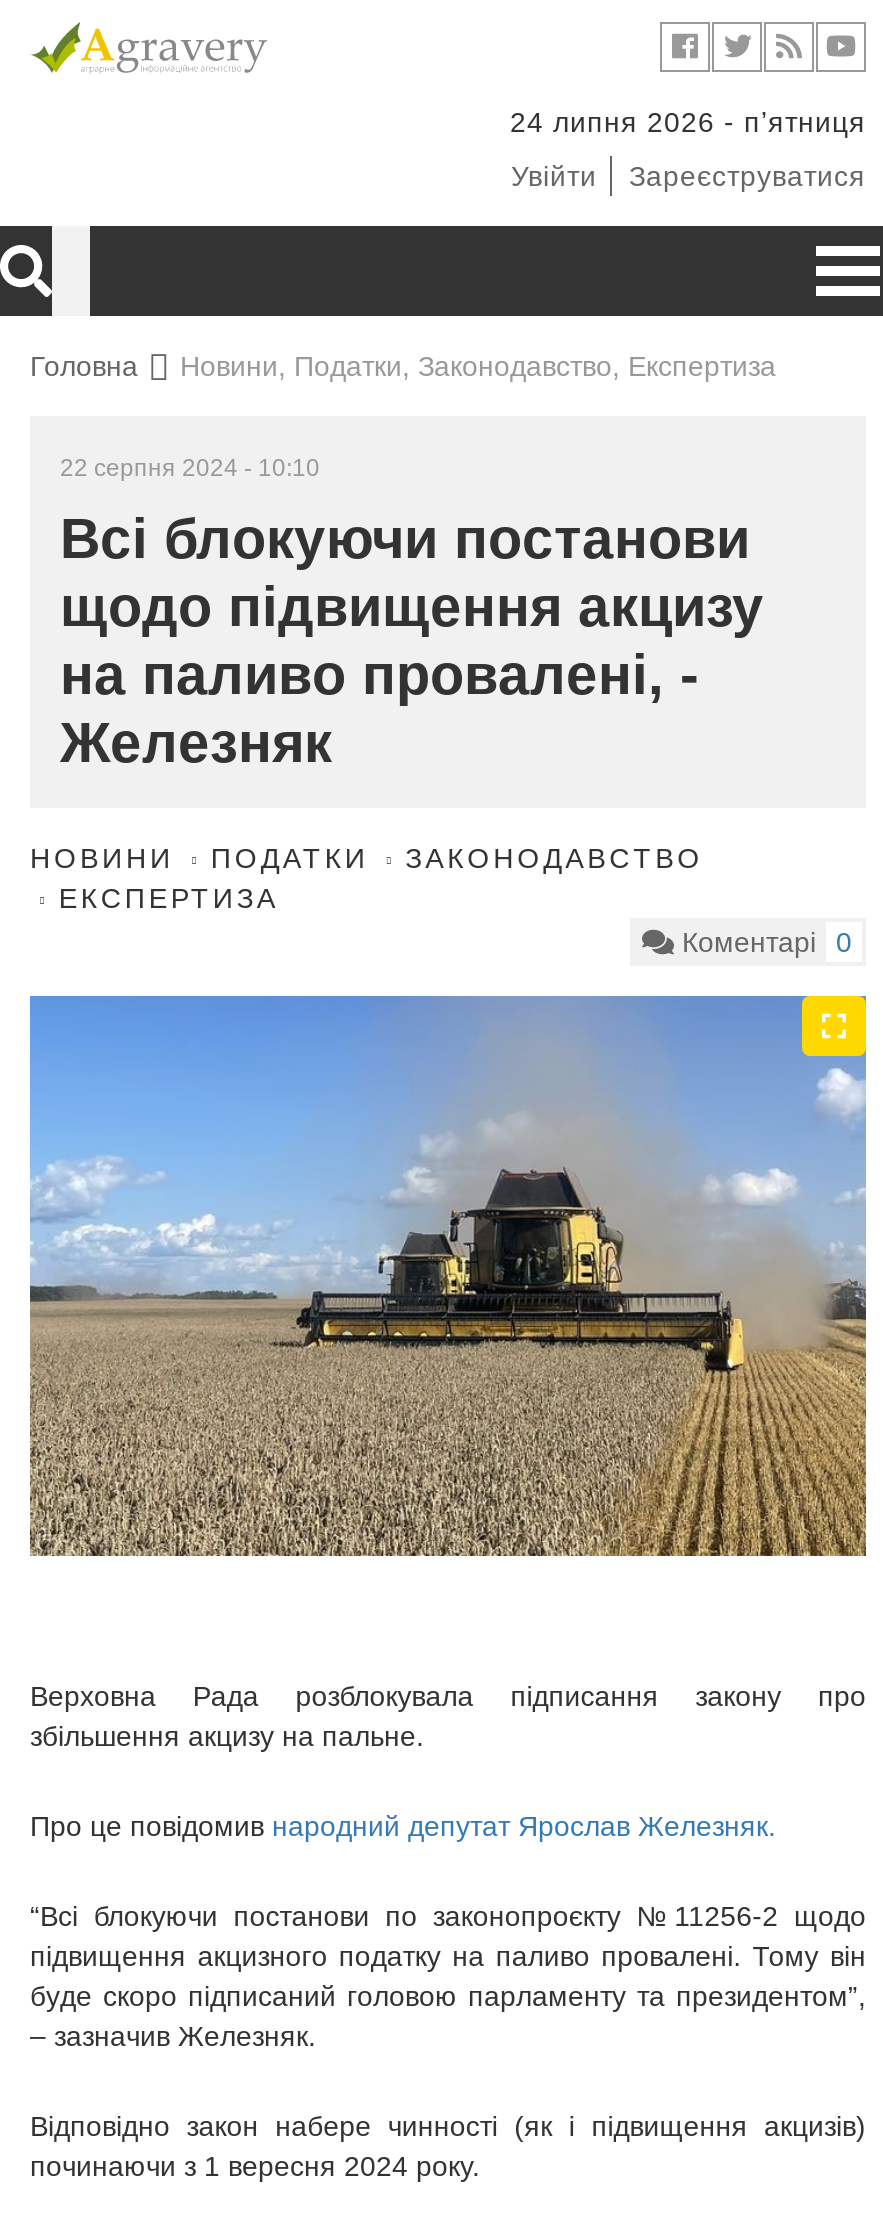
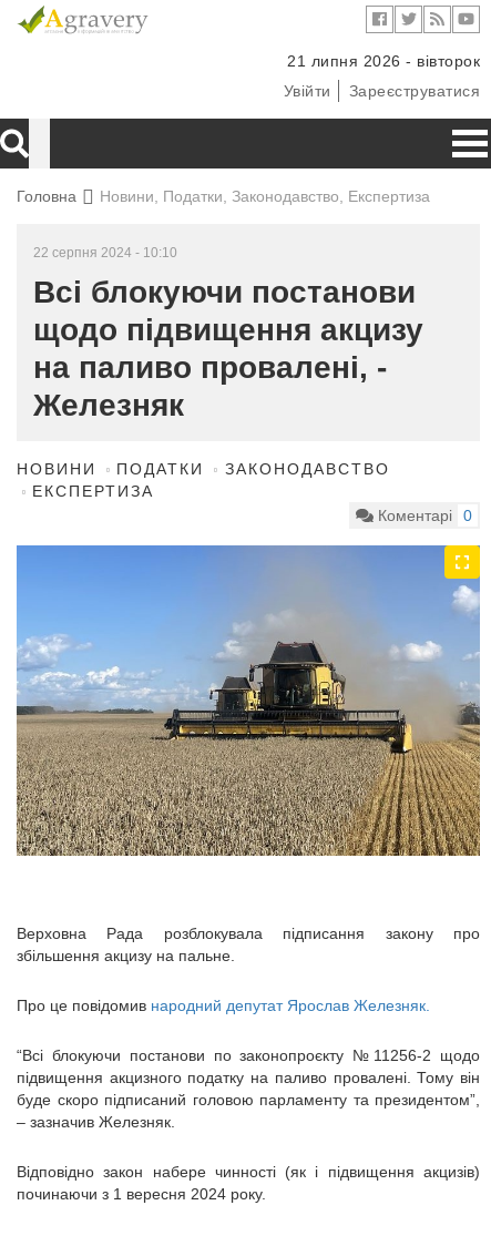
[510,106,866,138] 24 липня 2026 - пʼятниця -> [287,52,480,70] 21 липня 2026 - вівторок

